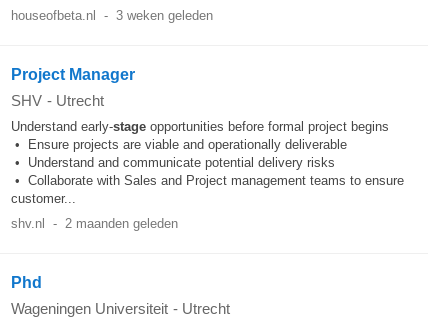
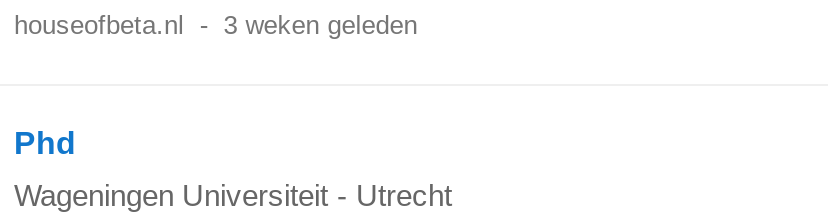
[11,66,404,231] Project Manager | SHV - Utrecht | Understand early-stage opportunities before formal project begins | • Ensure projects are viable and operationally deliverable | • Understand and communicate potential delivery risks | • Collaborate with Sales and Project management teams to ensure | customer... | shv.nl - 2 maanden geleden -> none

